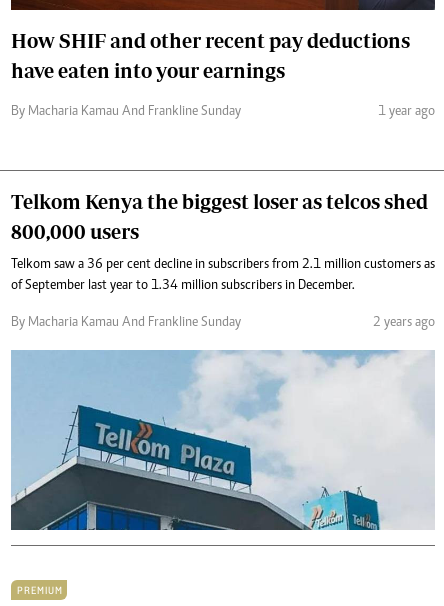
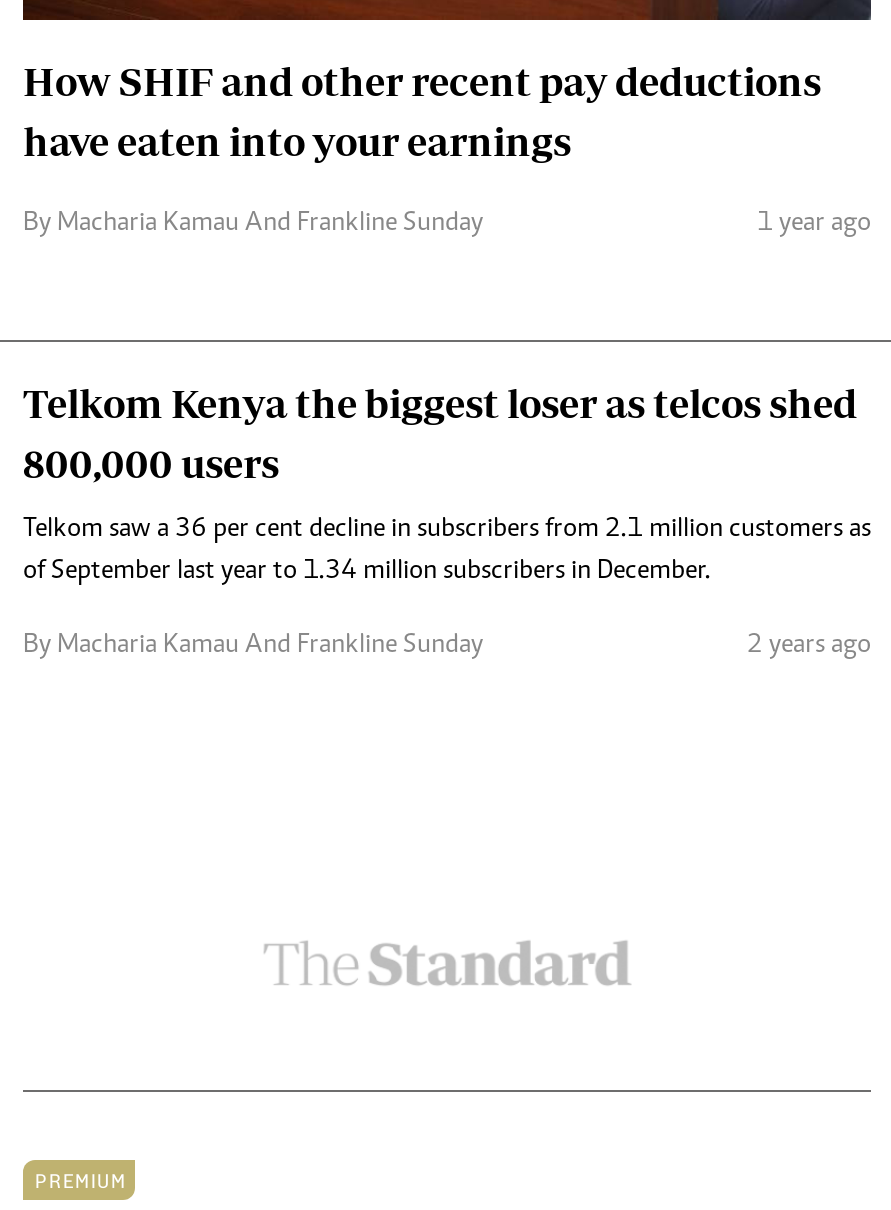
[10,349,435,531] [image] -> none

